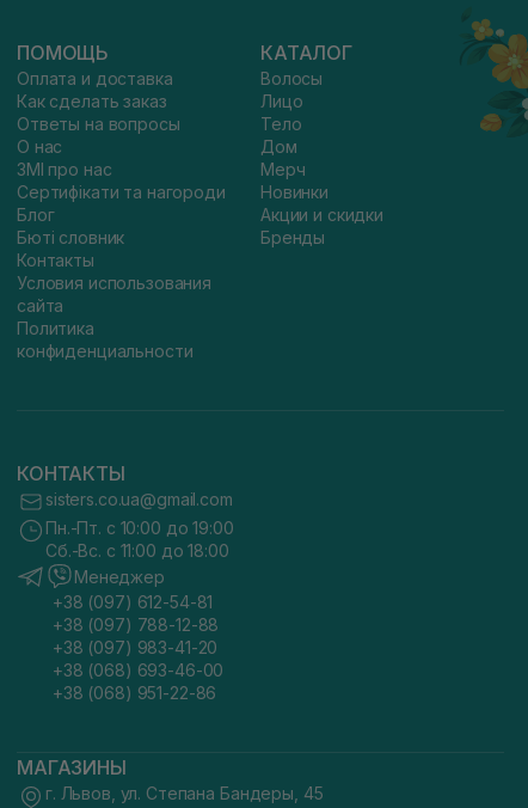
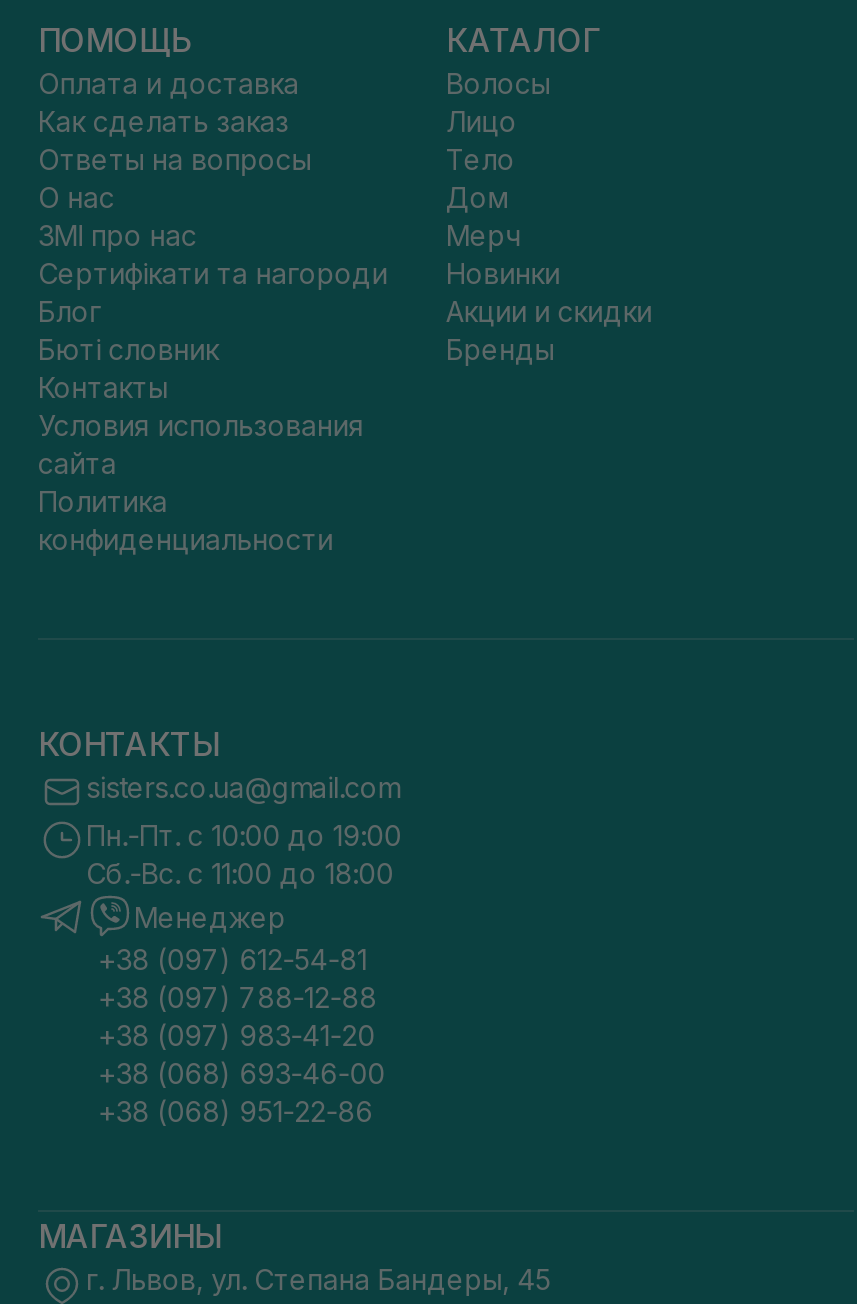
[460,10,524,136] [image] -> none

